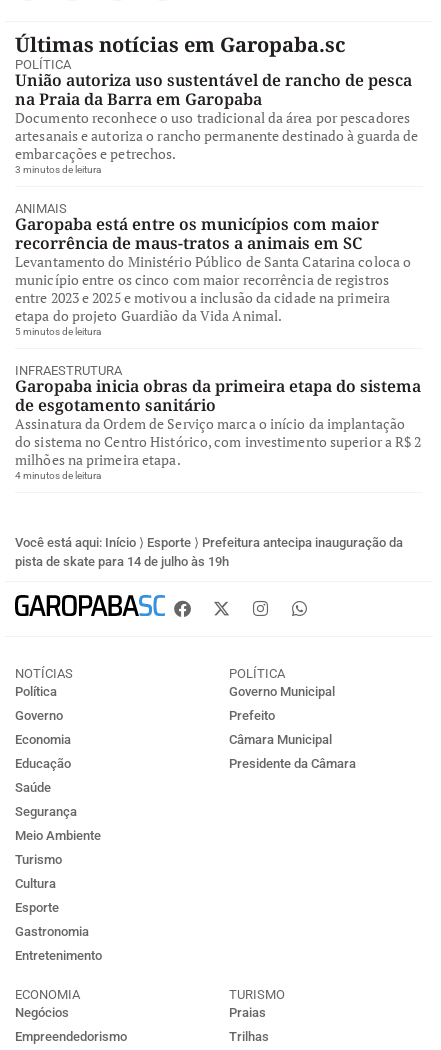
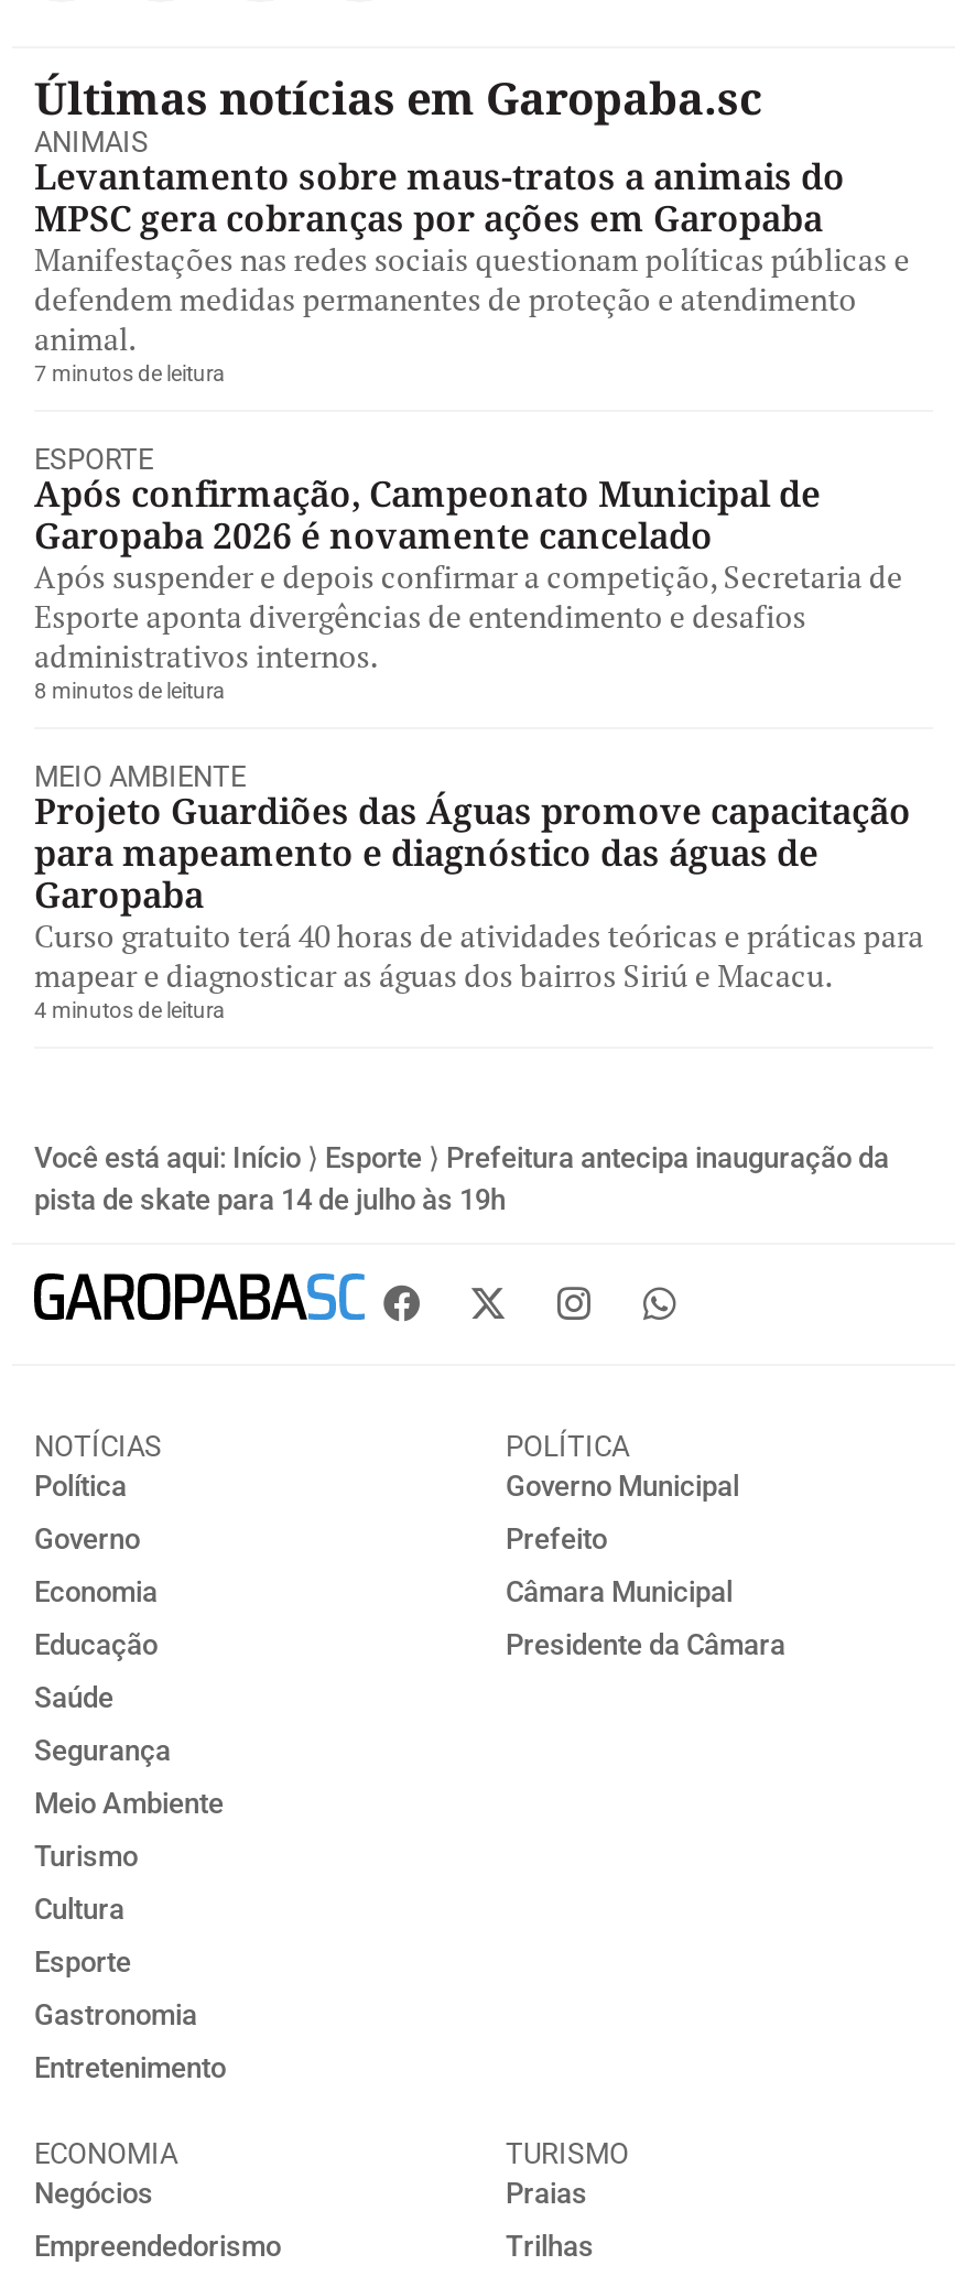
[15,57,418,175] POLÍTICA | União autoriza uso sustentável de rancho de pesca | na Praia da Barra em Garopaba | Documento reconhece o uso tradicional da área por pescadores | artesanais e autoriza o rancho permanente destinado à guarda de | embarcações e petrechos. | 3 minutos de leitura -> none
moved [15,201,67,216] -> [34,125,149,158]: ANIMAIS
[15,213,421,469] Garopaba está entre os municípios com maior | recorrência de maus-tratos a animais em SC | Levantamento do Ministério Público de Santa Catarina coloca o | município entre os cinco com maior recorrência de registros | entre 2023 e 2025 e motivou a inclusão da cidade na primeira | etapa do projeto Guardião da Vida Animal. | 5 minutos de leitura | INFRAESTRUTURA | Garopaba inicia obras da primeira etapa do sistema | de esgotamento sanitário | Assinatura da Ordem de Serviço marca o início da implantação | do sistema no Centro Histórico, com investimento superior a R$ 2 | milhões na primeira etapa. -> [34,151,924,995] Levantamento sobre maus-tratos a animais do | MPSC gera cobranças por ações em Garopaba | Manifestações nas redes sociais questionam políticas públicas e | defendem medidas permanentes de proteção e atendimento | animal. | 7 minutos de leitura | ESPORTE | Após confirmação, Campeonato Municipal de | Garopaba 2026 é novamente cancelado | Após suspender e depois confirmar a competição, Secretaria de | Esporte aponta divergências de entendimento e desafios | administrativos internos. | 8 minutos de leitura | MEIO AMBIENTE | Projeto Guardiões das Águas promove capacitação | para mapeamento e diagnóstico das águas de | Garopaba | Curso gratuito terá 40 horas de atividades teóricas e práticas para | mapear e diagnosticar as águas dos bairros Siriú e Macacu.

